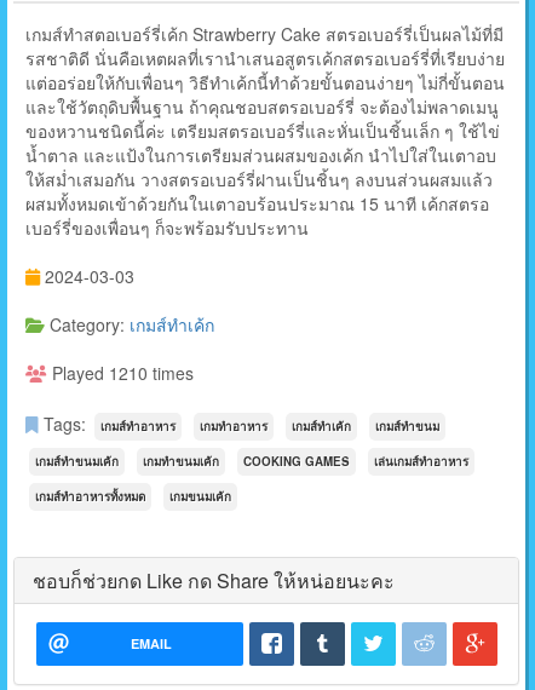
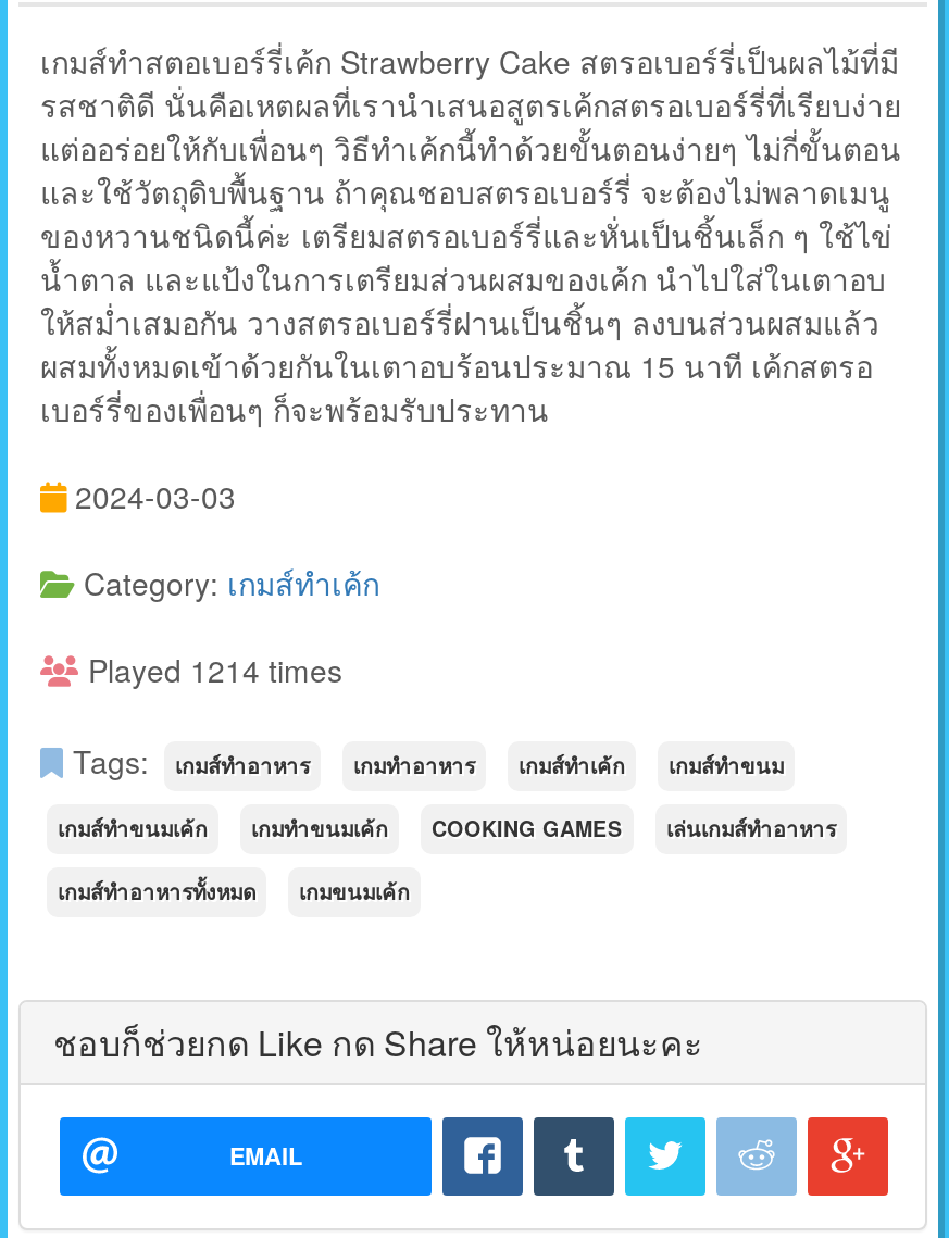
[47,361,194,385] Played 1210 times -> [79,648,342,691] Played 1214 times

